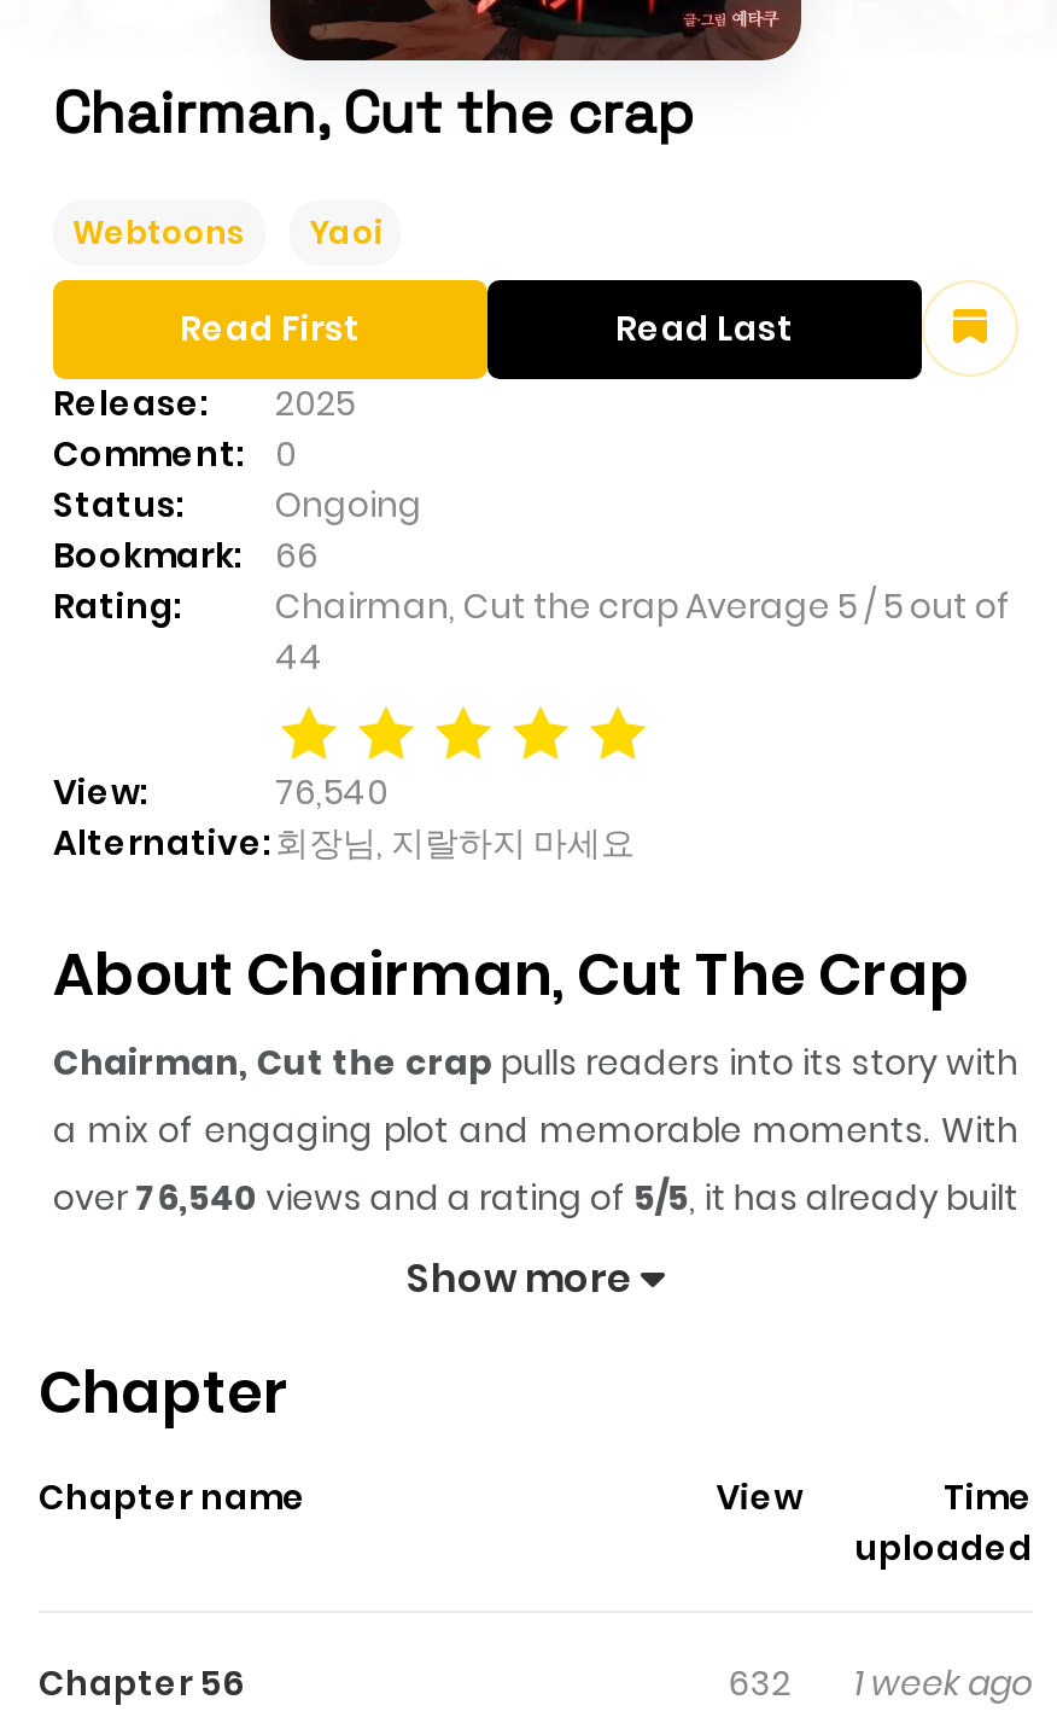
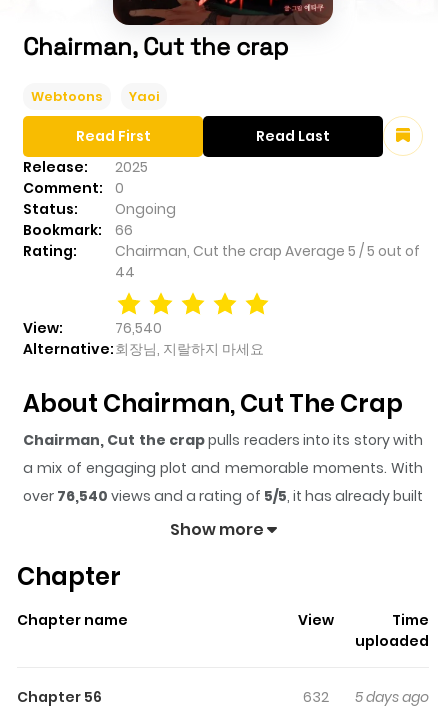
[728,1658,1033,1707] 632 1 week ago -> [303,687,429,707] 632 5 days ago

